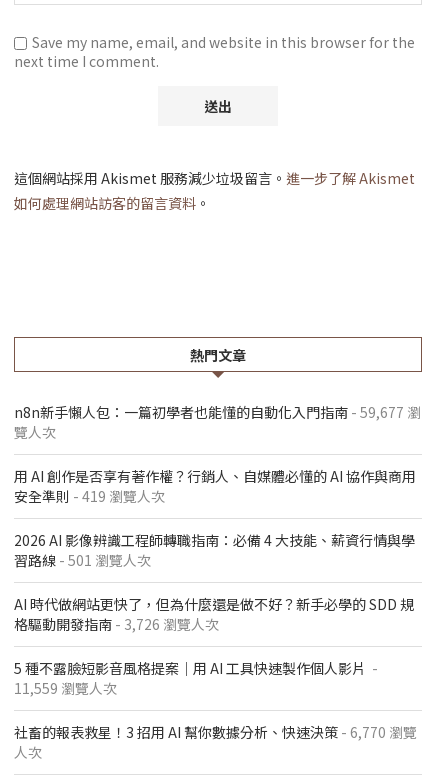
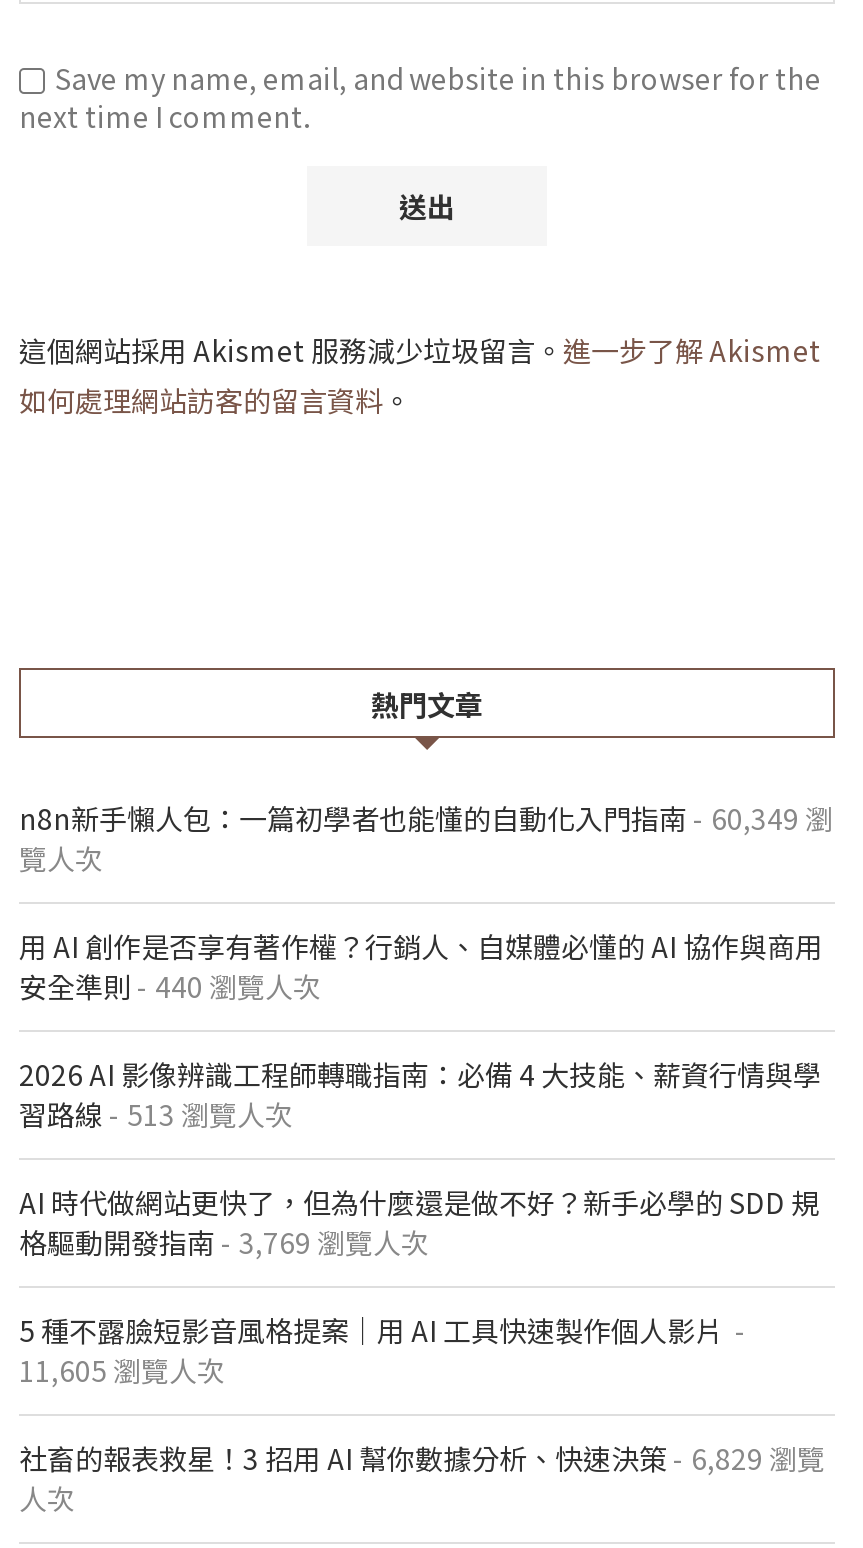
[14,402,421,422] n8n新手懶人包：一篇初學者也能懂的自動化入門指南- 59,677 瀏 -> [19,797,833,837] n8n新手懶人包：一篇初學者也能懂的自動化入門指南- 60,349 瀏
[14,486,165,506] 安全準則- 419 瀏覽人次 -> [19,965,321,1005] 安全準則- 440 瀏覽人次
[14,550,151,570] 習路線- 501 瀏覽人次 -> [19,1093,293,1133] 習路線- 513 瀏覽人次
[14,614,219,634] 格驅動開發指南- 3,726 瀏覽人次 -> [19,1221,429,1261] 格驅動開發指南- 3,769 瀏覽人次
[14,678,117,698] 11,559 瀏覽人次 -> [19,1349,225,1389] 11,605 瀏覽人次
[14,722,417,742] 社畜的報表救星！3 招用 AI 幫你數據分析、快速決策- 6,770 瀏覽 -> [19,1437,825,1477] 社畜的報表救星！3 招用 AI 幫你數據分析、快速決策- 6,829 瀏覽

